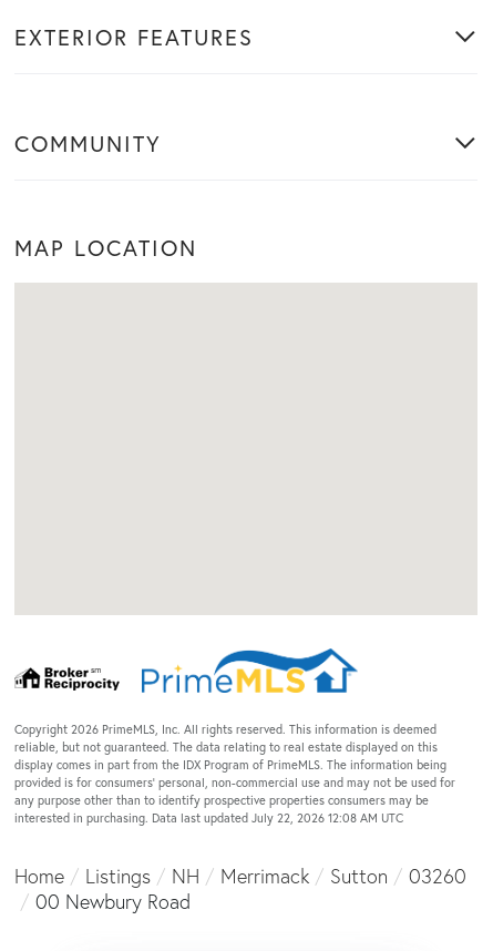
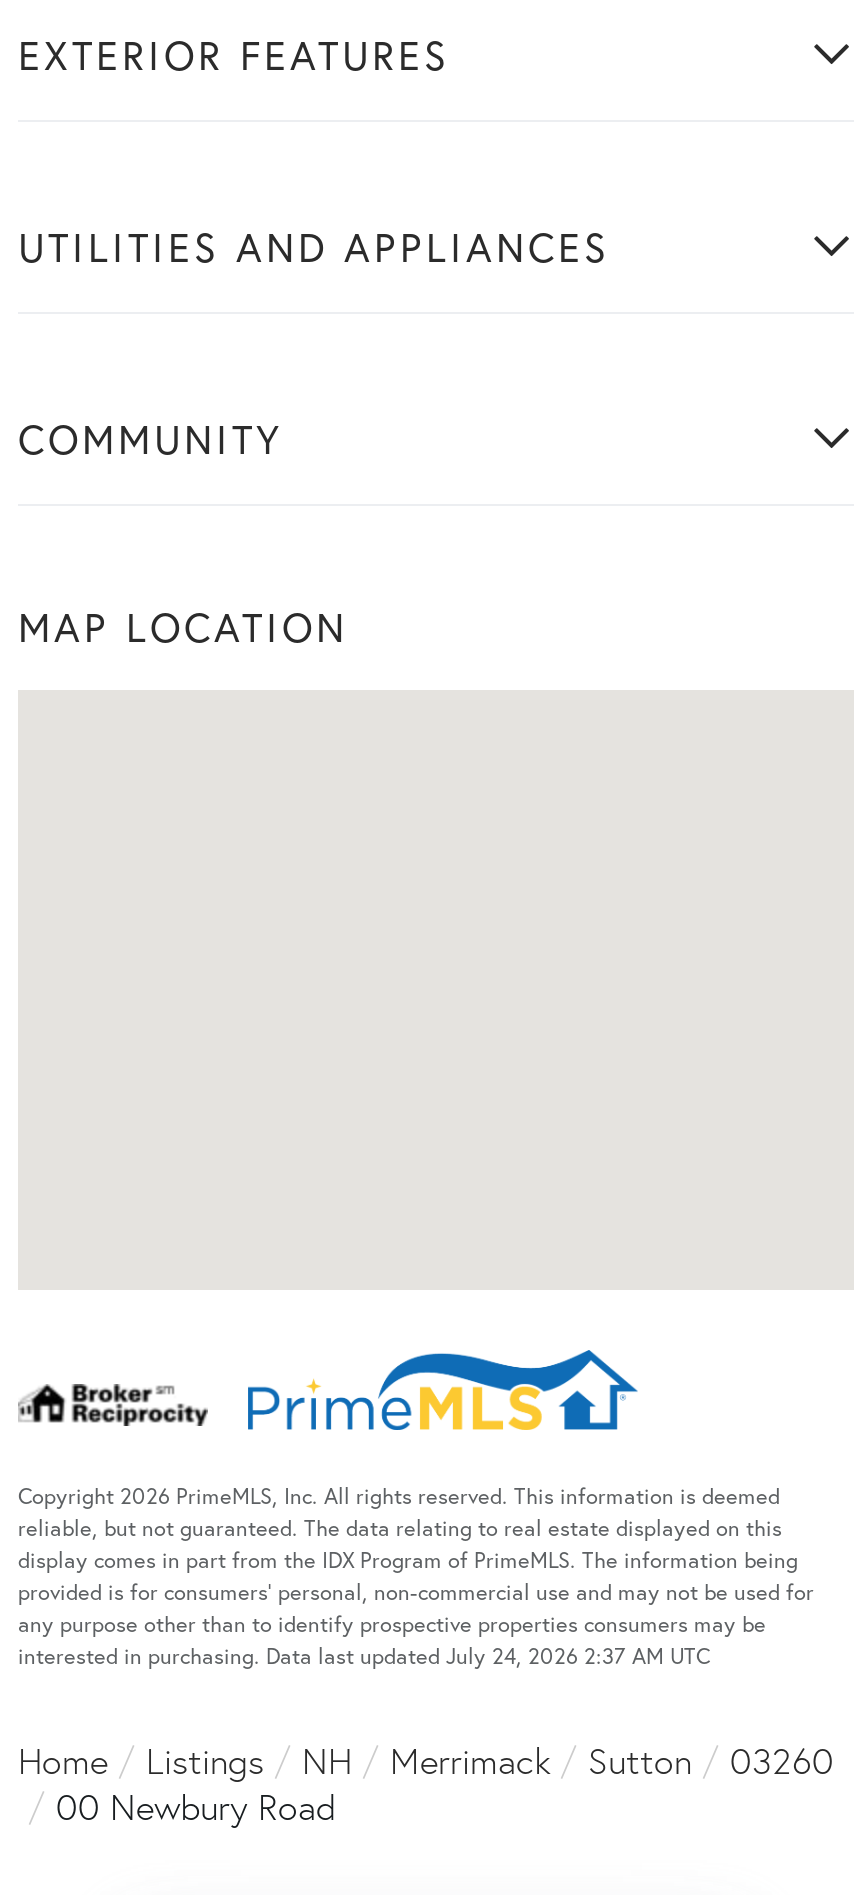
none -> [18,221,610,271] UTILITIES AND APPLIANCES
[14,810,403,825] interested in purchasing. Data last updated July 22, 2026 12:08 AM UTC -> [18,1641,710,1669] interested in purchasing. Data last updated July 24, 2026 2:37 AM UTC

